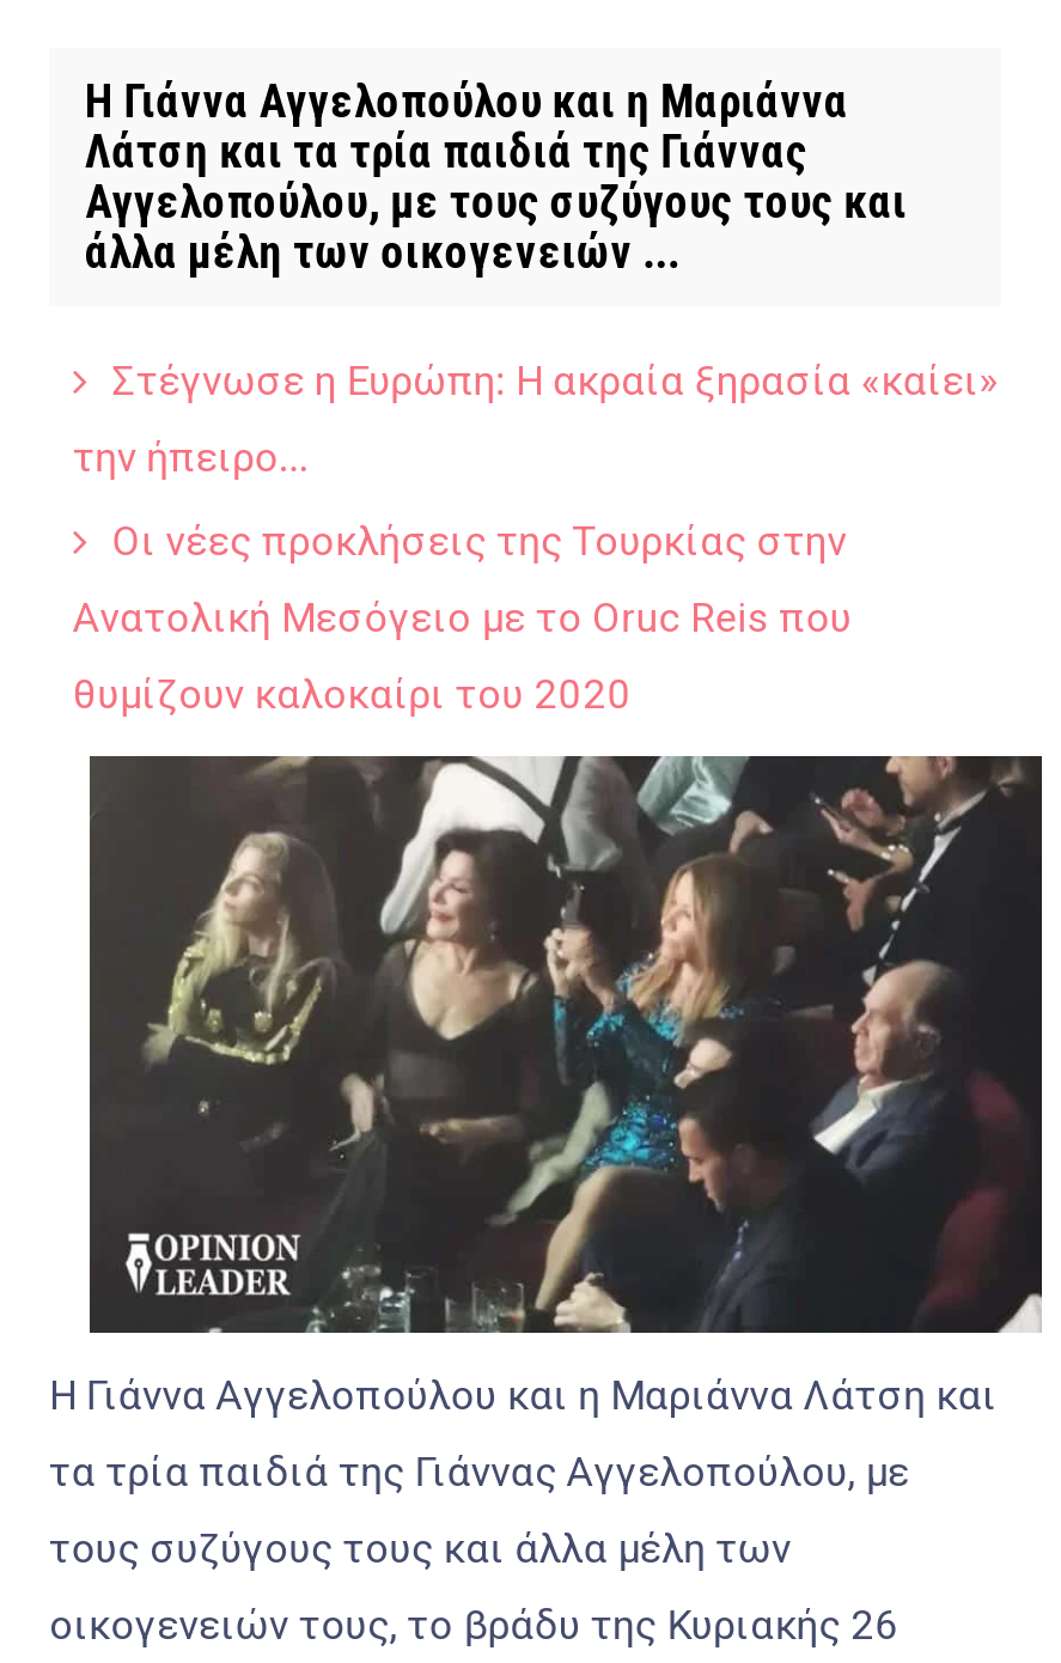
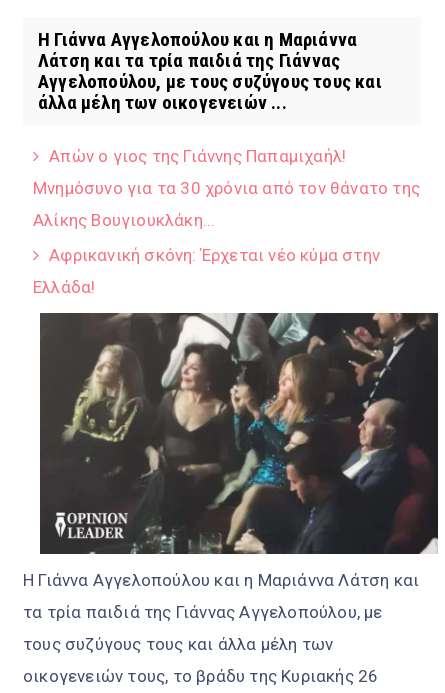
[112,356,998,404] Στέγνωσε η Ευρώπη: Η ακραία ξηρασία «καίει» -> [49,146,346,166] Απών ο γιος της Γιάννης Παπαμιχαήλ!
[73,433,309,480] την ήπειρο... -> [33,178,420,198] Μνημόσυνο για τα 30 χρόνια από τον θάνατο της
[112,516,847,564] Οι νέες προκλήσεις της Τουρκίας στην -> [33,210,215,230] Αλίκης Βουγιουκλάκη...
[73,593,852,641] Ανατολική Μεσόγειο με το Oruc Reis που -> [49,245,380,265] Αφρικανική σκόνη: Έρχεται νέο κύμα στην
[73,670,631,717] θυμίζουν καλοκαίρι του 2020 -> [33,277,95,297] Ελλάδα!

